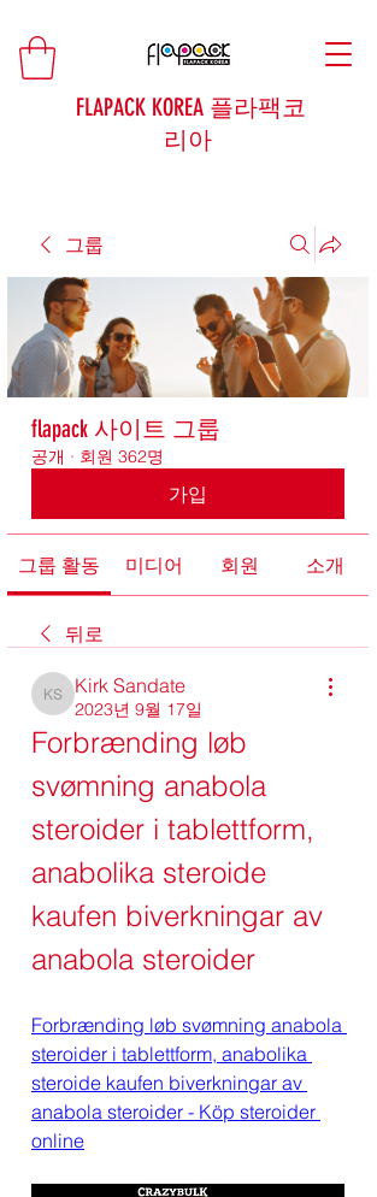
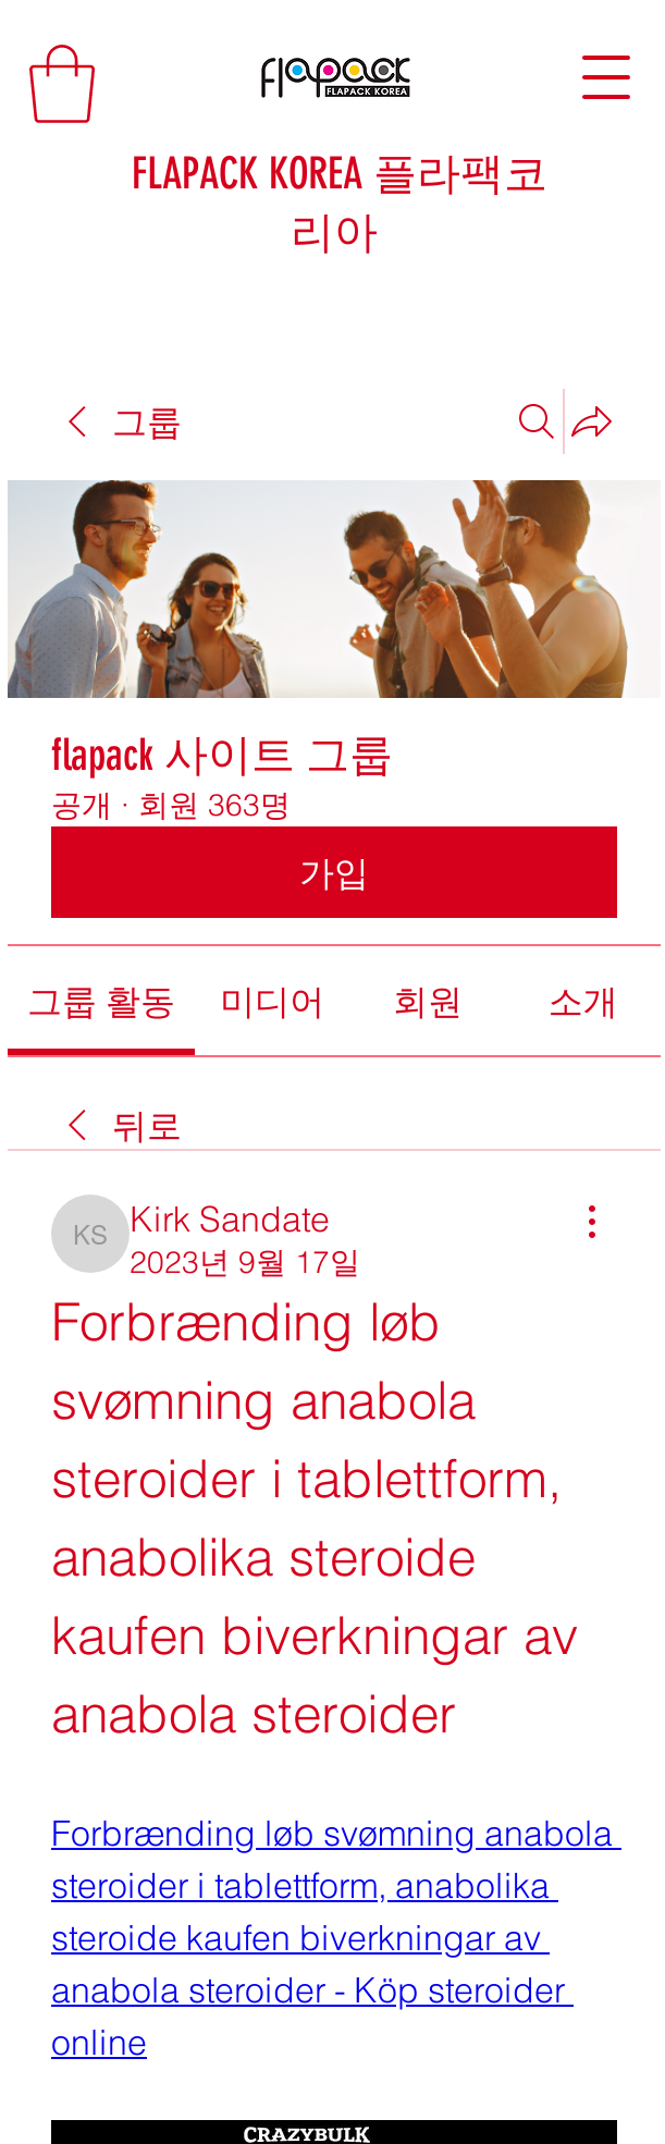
[31,445,164,467] 공개 · 회원 362명 -> [51,784,291,824] 공개 · 회원 363명

